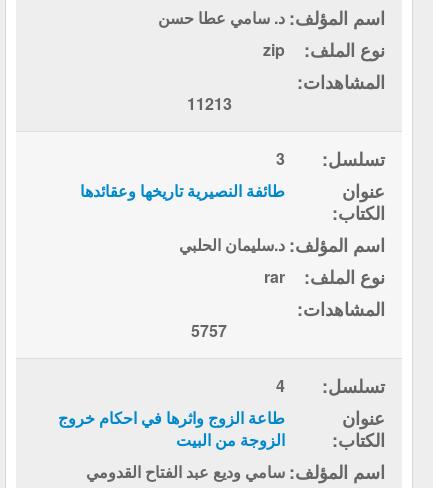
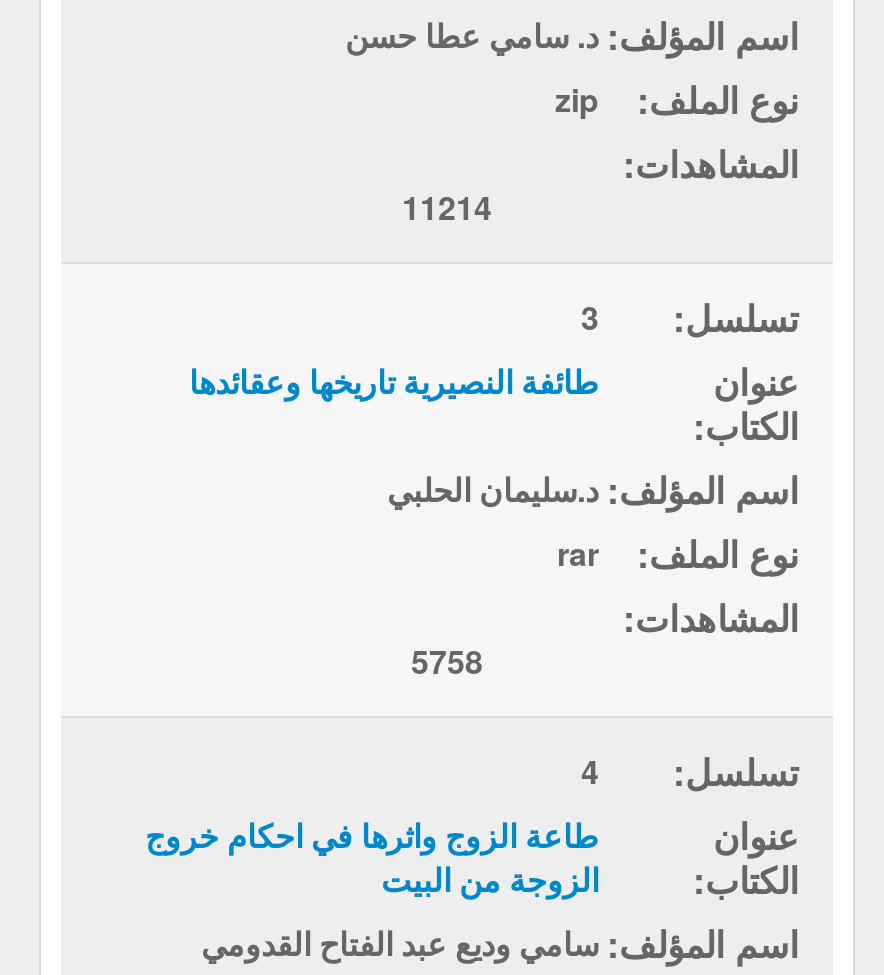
[186,92,231,115] 11213 -> [402,184,492,230] 11214
[191,319,227,342] 5757 -> [411,638,483,684] 5758

